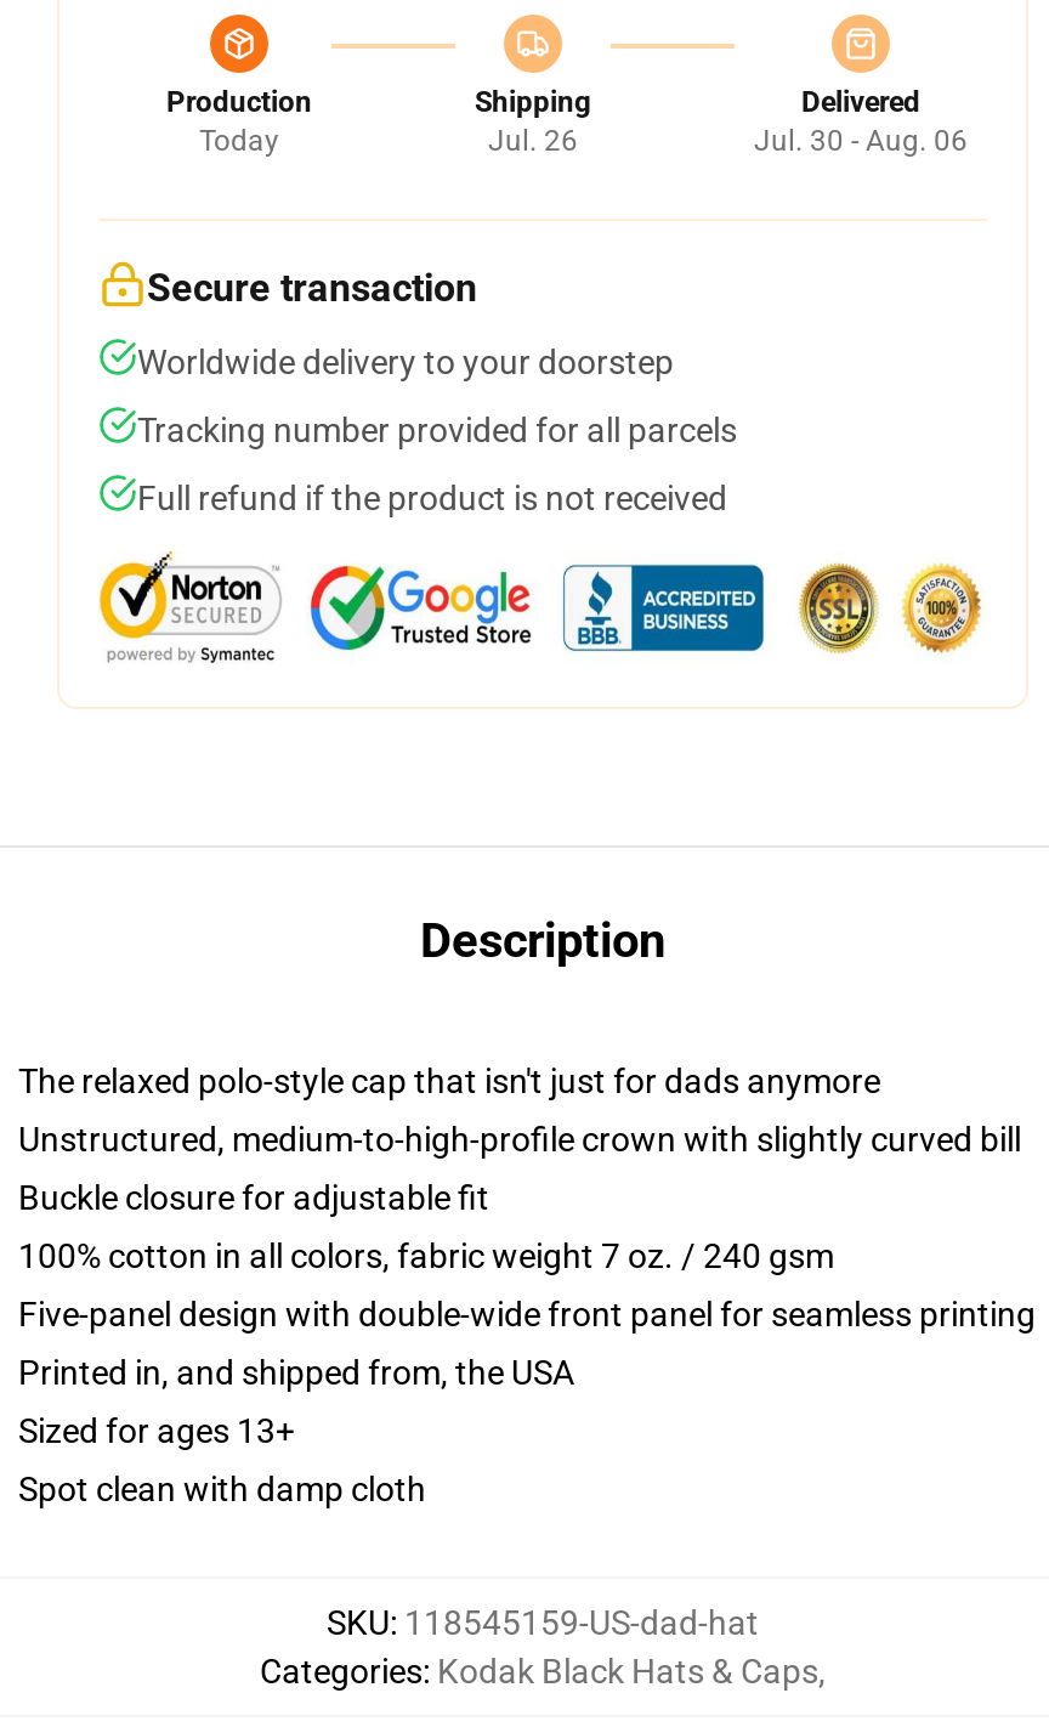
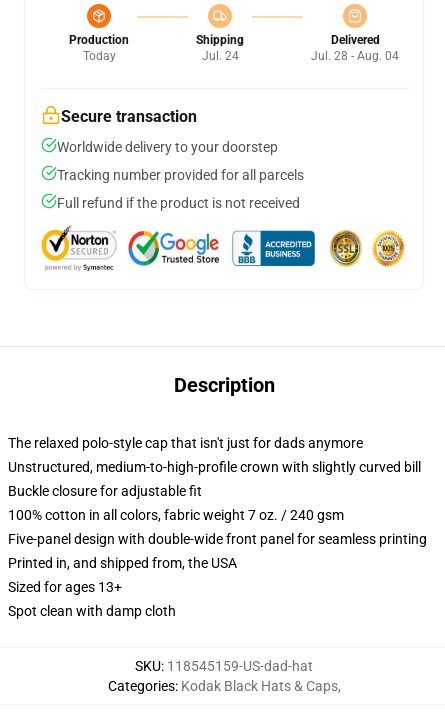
[488,124,578,158] Jul. 26 -> [201,49,238,63] Jul. 24
[754,124,968,158] Jul. 30 - Aug. 06 -> [311,49,399,63] Jul. 28 - Aug. 04

